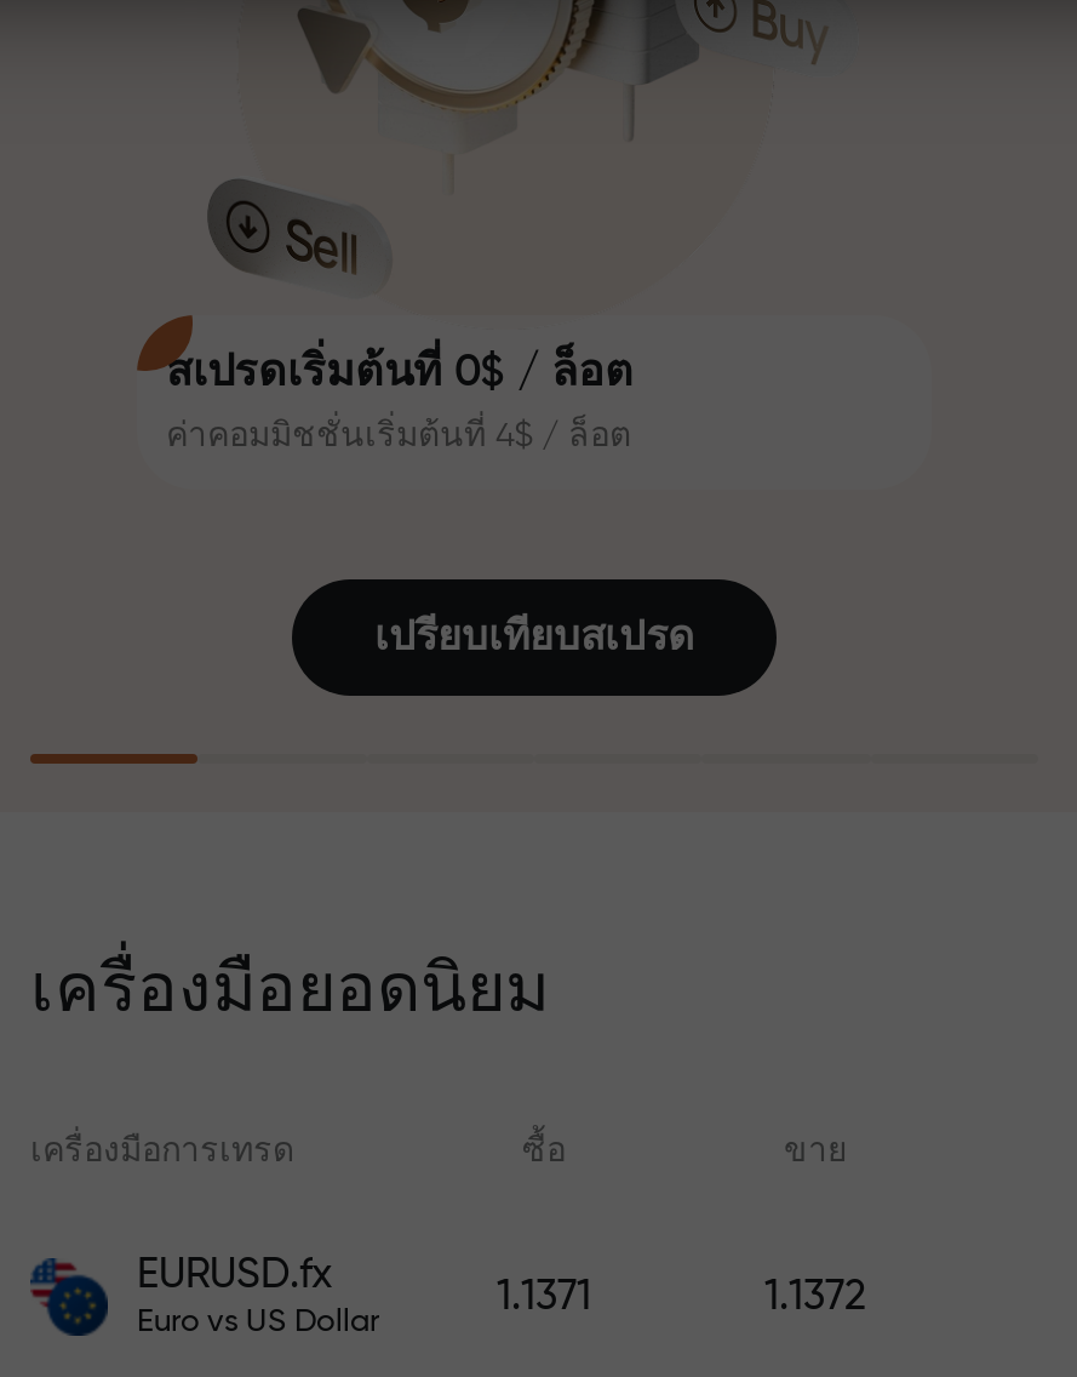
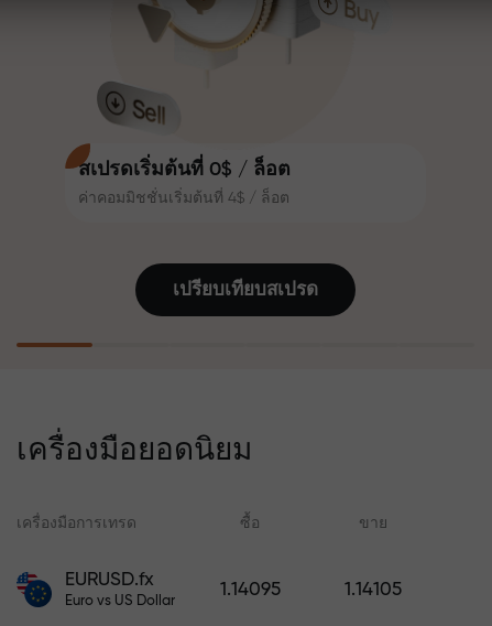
[497,1275,591,1316] 1.1371 -> [220,580,280,598] 1.14095
[764,1275,866,1316] 1.1372 -> [345,580,402,598] 1.14105

